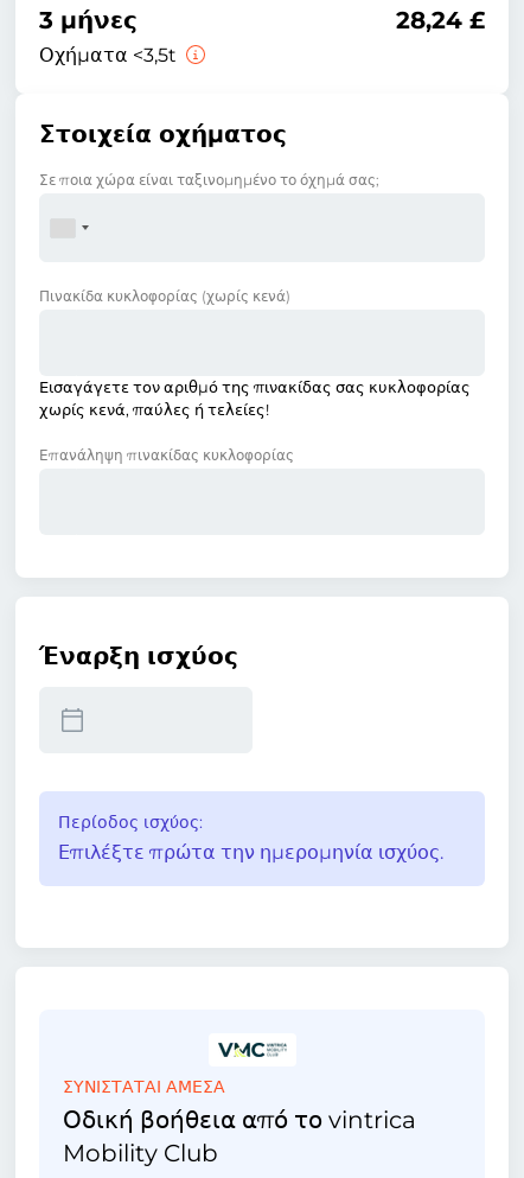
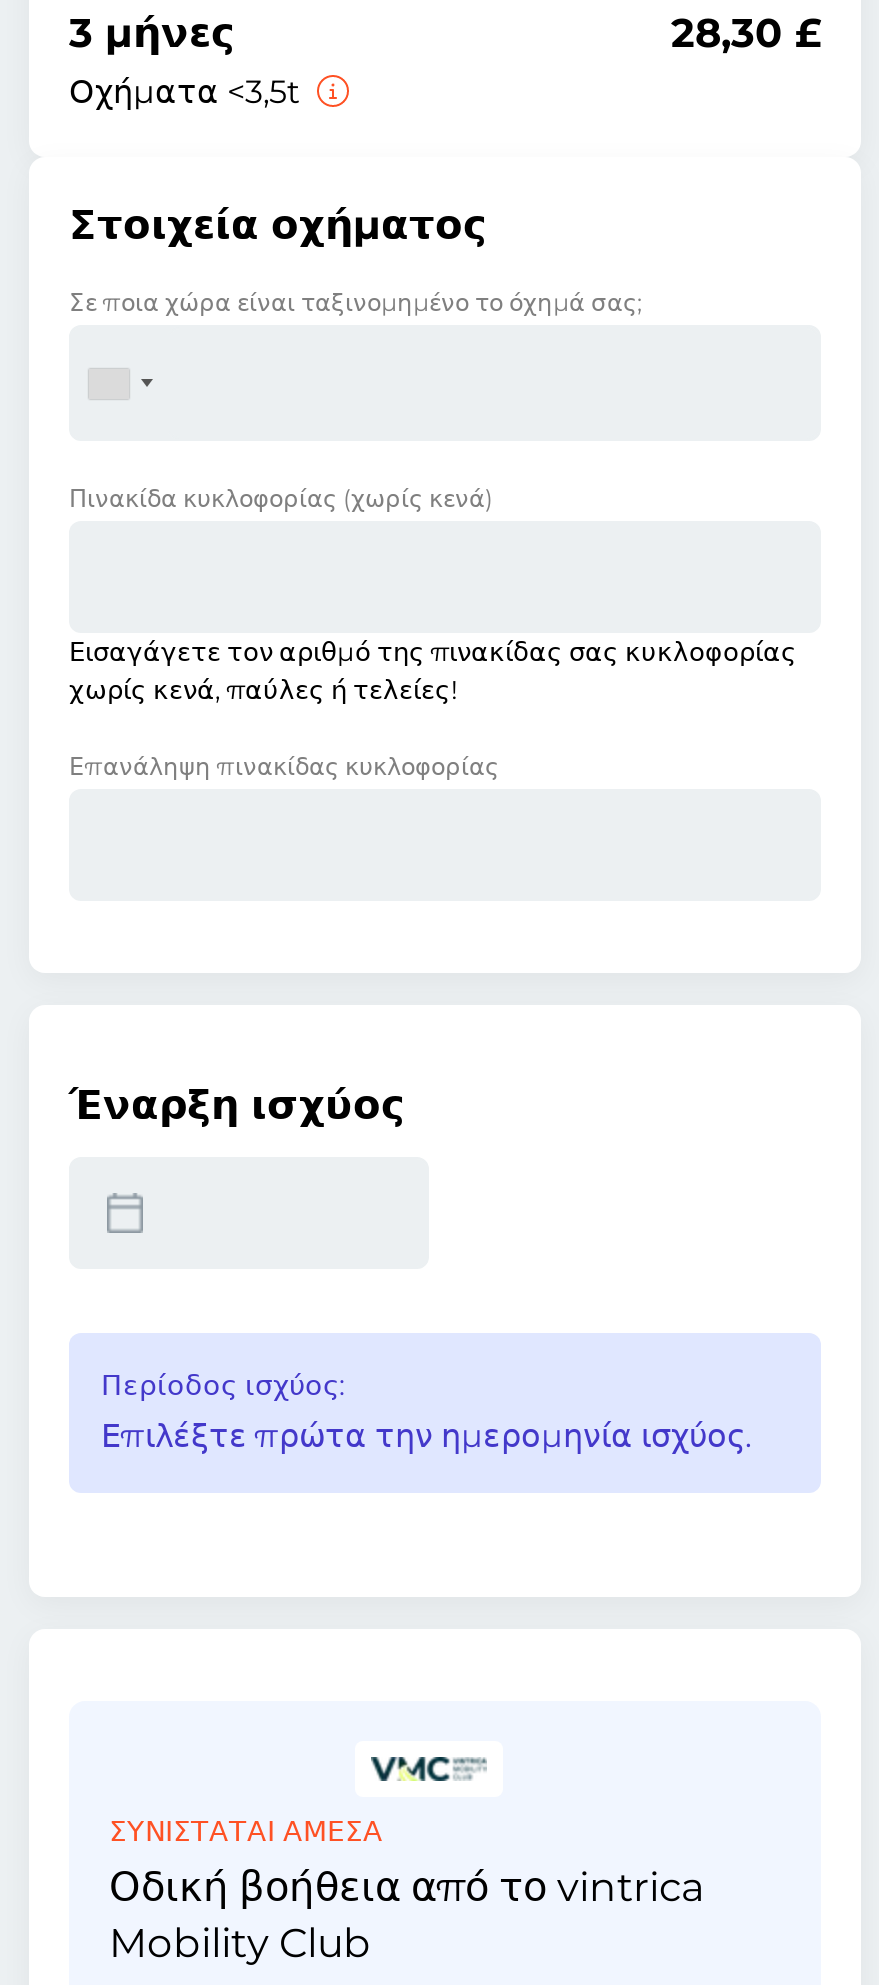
[396,6,485,34] 28,24 £ -> [671,9,821,57] 28,30 £

